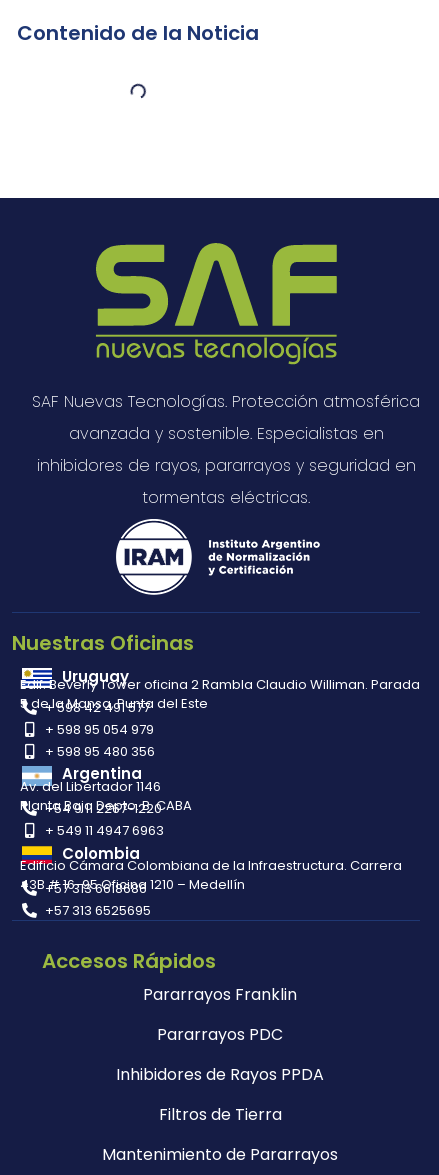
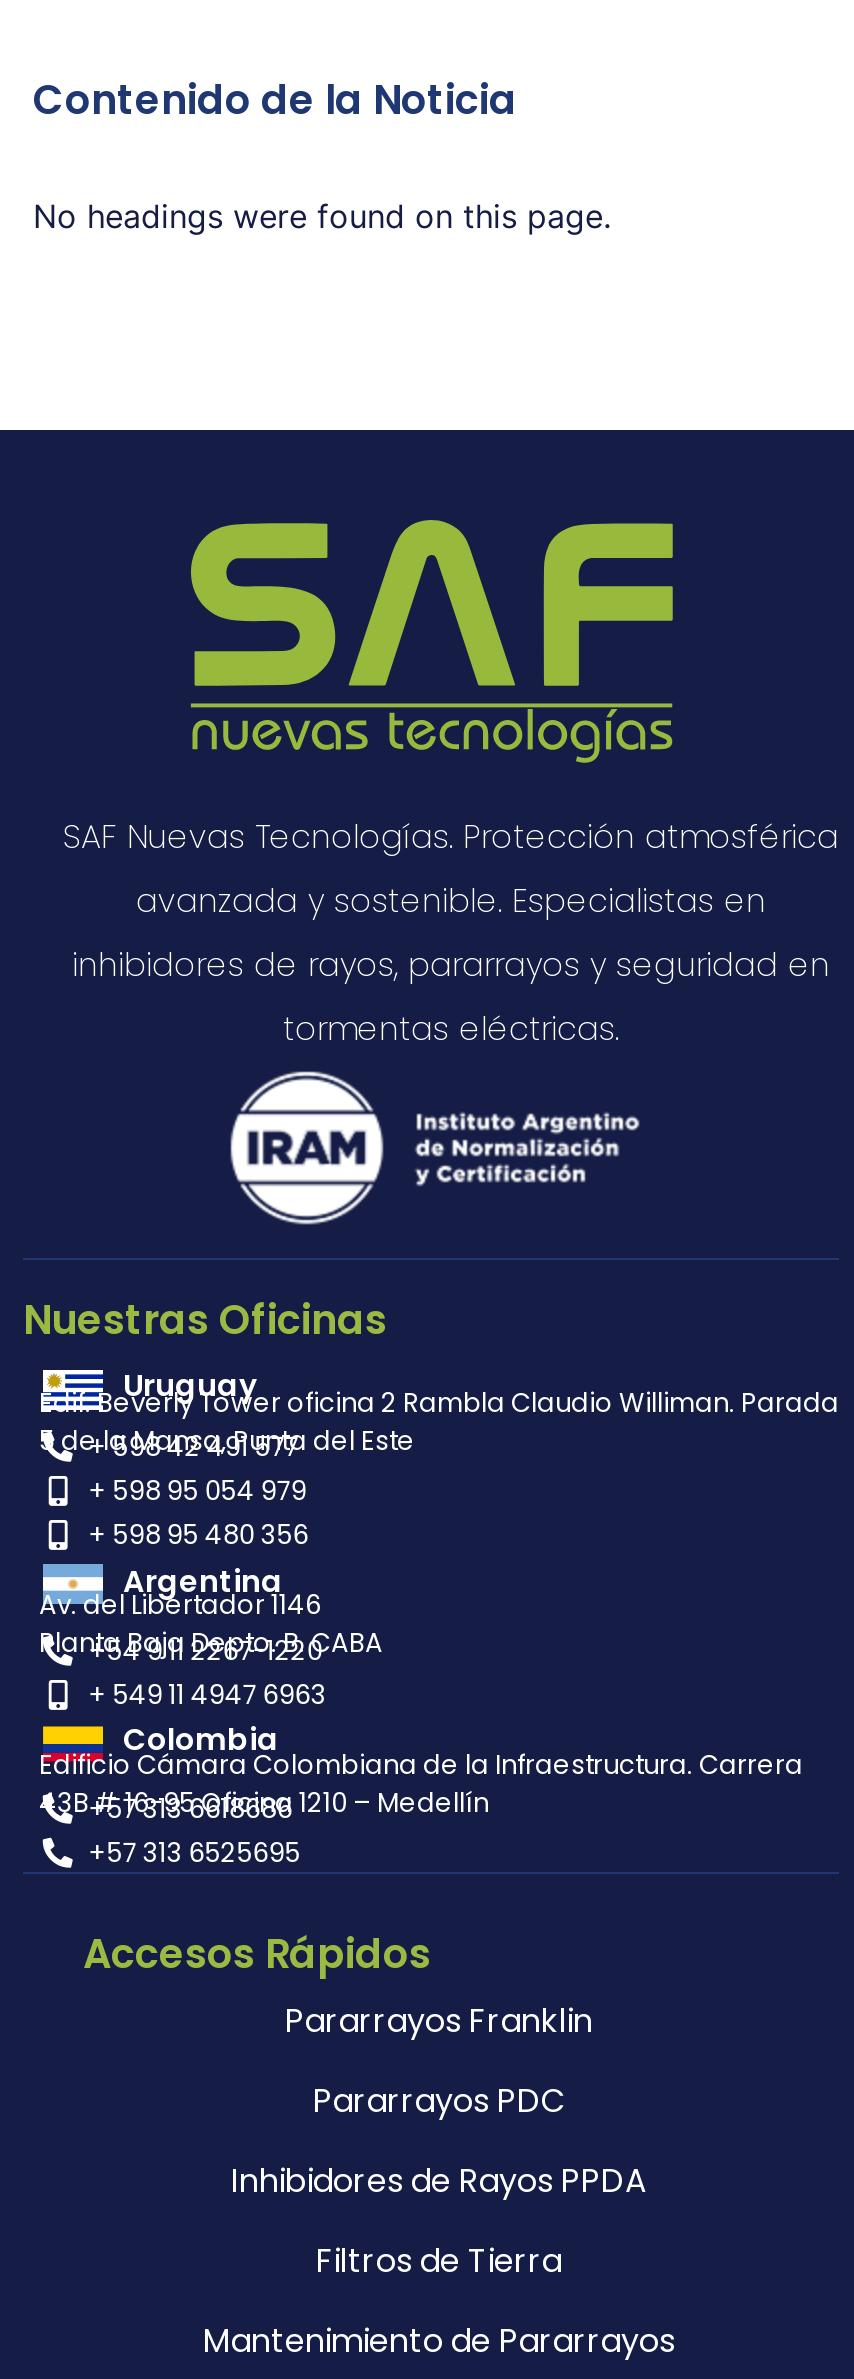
none -> [33,196,611,236] No headings were found on this page.

